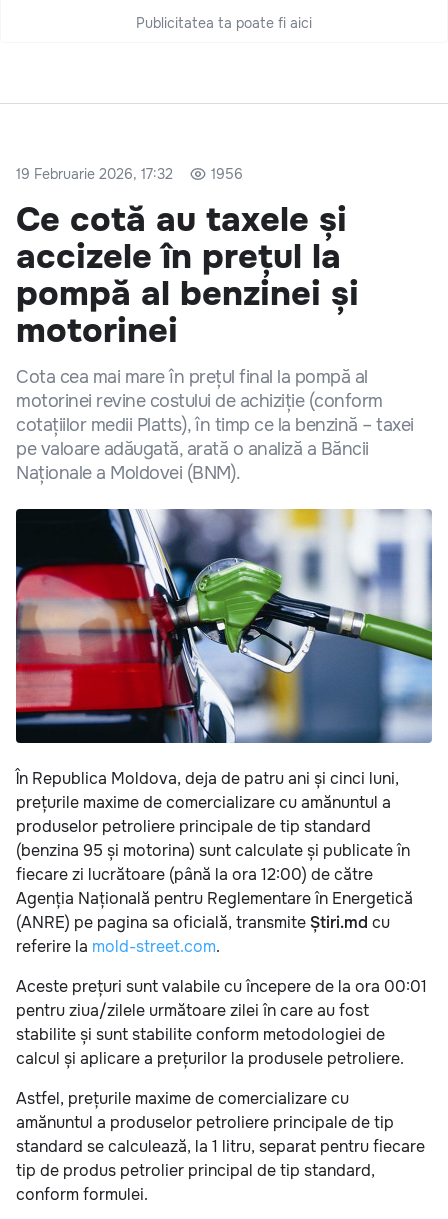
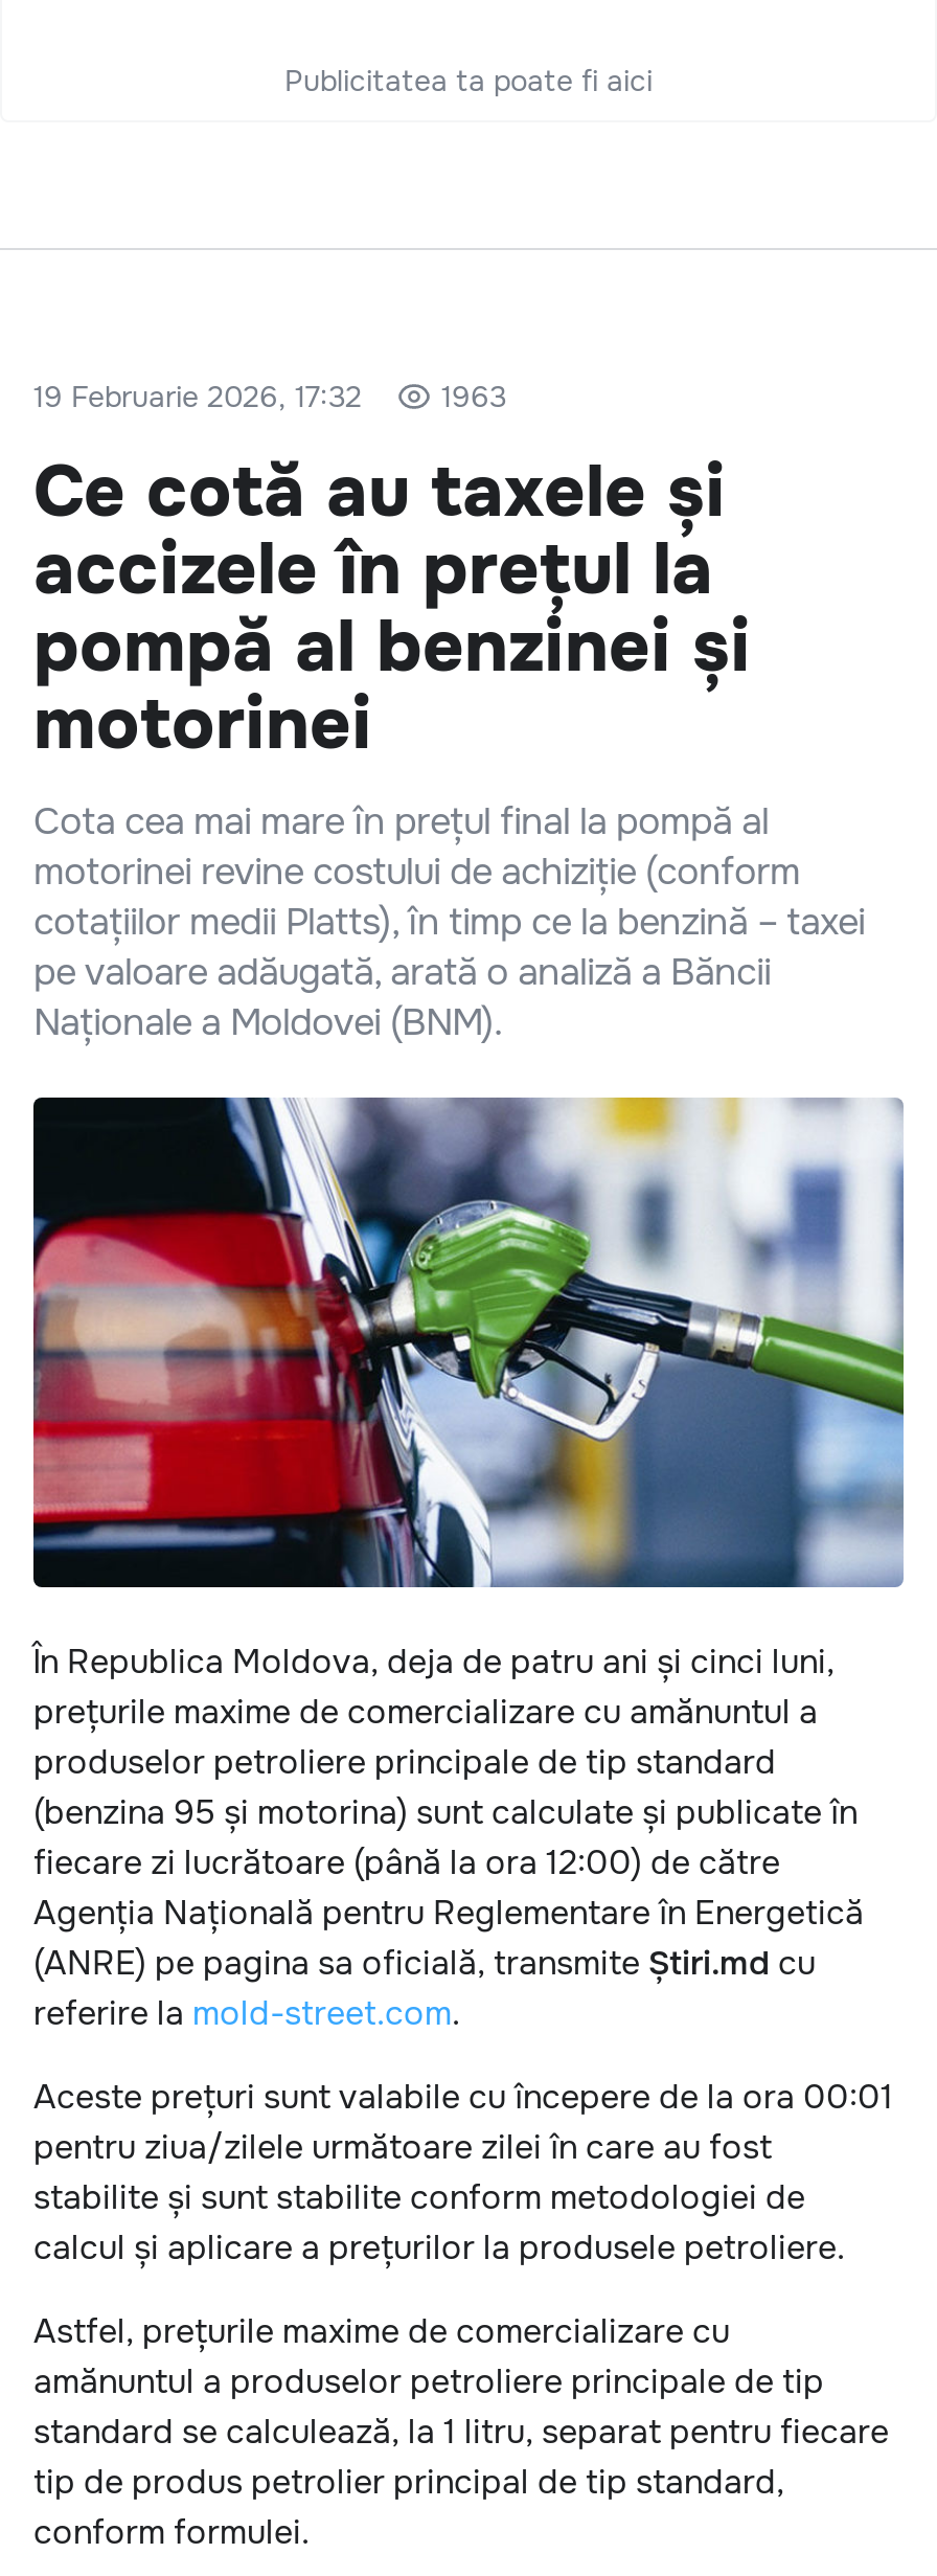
[211,165,243,183] 1956 -> [441,378,506,415] 1963

